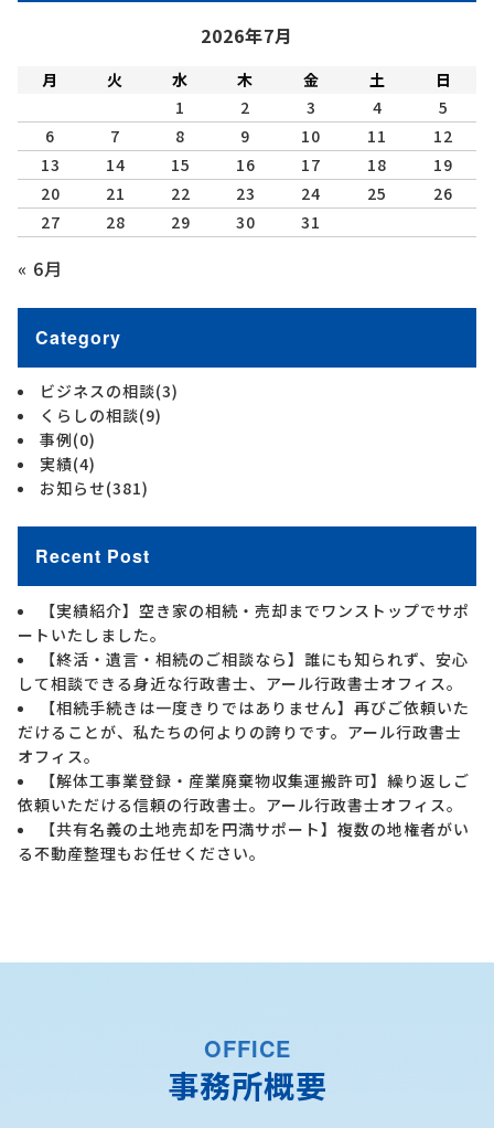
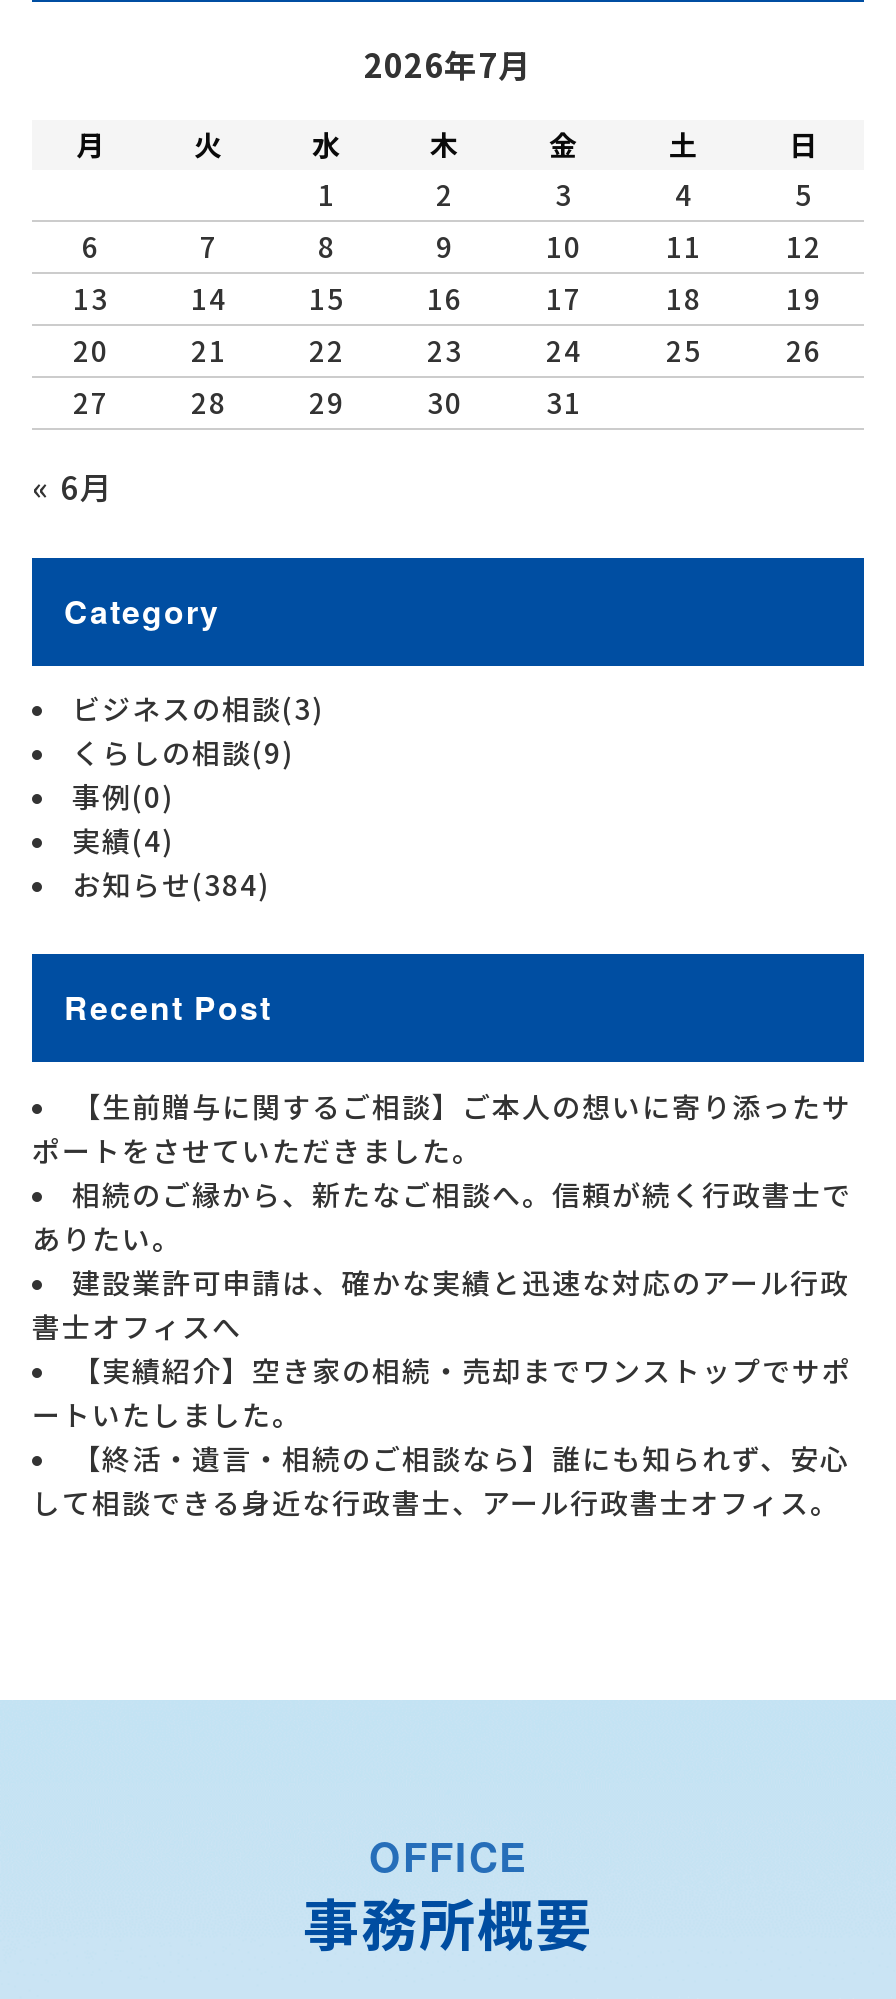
[40,477,149,499] お知らせ(381) -> [72,864,270,904] お知らせ(384)
none -> [32,1085,852,1345] 【生前贈与に関するご相談】ご本人の想いに寄り添ったサ | ポートをさせていただきました。 | 相続のご縁から、新たなご相談へ。信頼が続く行政書士で | ありたい。 | 建設業許可申請は、確かな実績と迅速な対応のアール行政 | 書士オフィスへ
moved [18,599,470,694] -> [32,1349,852,1521]: 【実績紹介】空き家の相続・売却までワンストップでサポ | ートいたしました。 | 【終活・遺言・相続のご相談なら】誰にも知られず、安心 | して相談できる身近な行政書士、アール行政書士オフィス。
[18,696,470,864] 【相続手続きは一度きりではありません】再びご依頼いた | だけることが、私たちの何よりの誇りです。アール行政書士 | オフィス。 | 【解体工事業登録・産業廃棄物収集運搬許可】繰り返しご | 依頼いただける信頼の行政書士。アール行政書士オフィス。 | 【共有名義の土地売却を円満サポート】複数の地権者がい | る不動産整理もお任せください。 -> none

